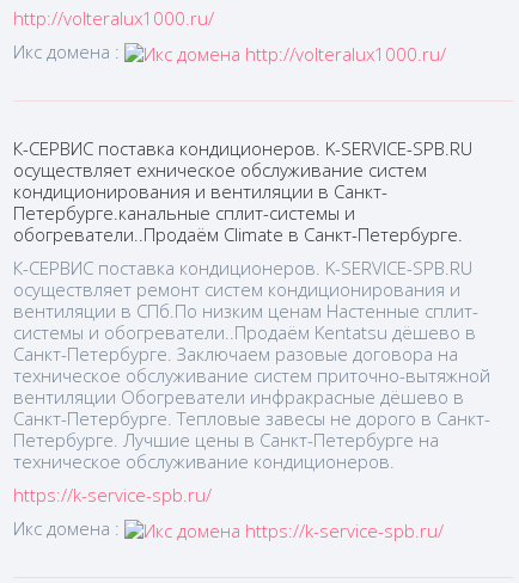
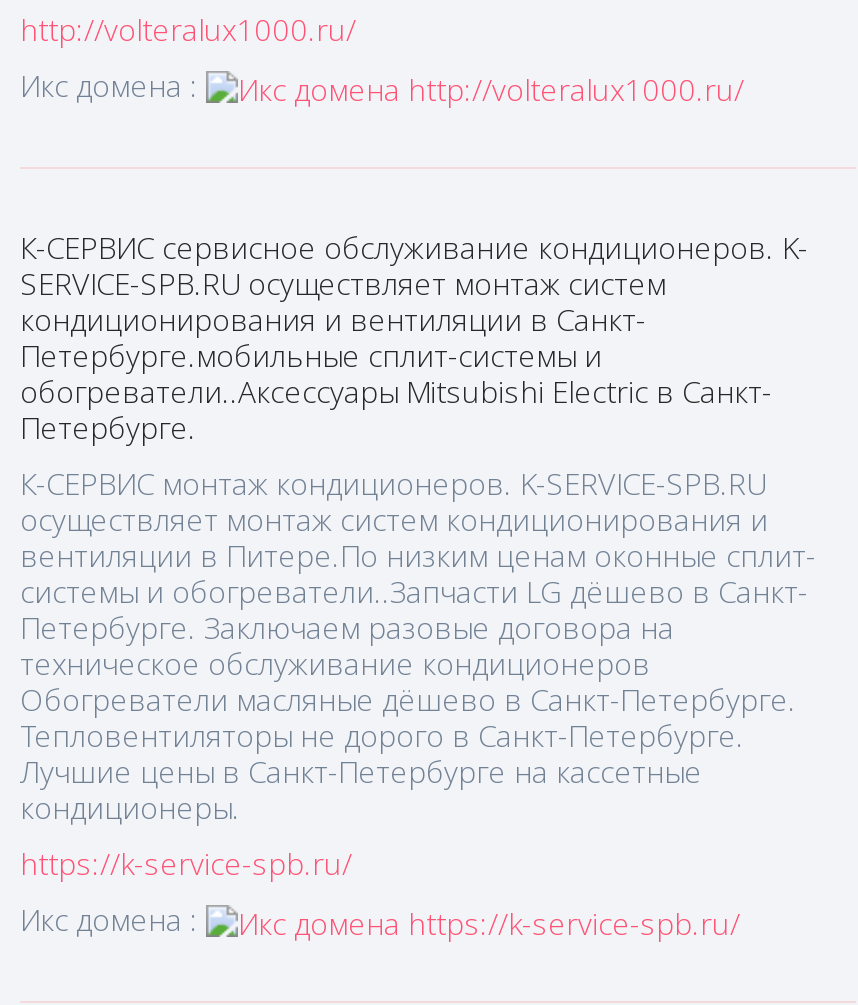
[13,136,472,182] К-СЕРВИС поставка кондиционеров. K-SERVICE-SPB.RU | осуществляет ехническое обслуживание систем -> [20,227,808,303] К-СЕРВИС сервисное обслуживание кондиционеров. K- | SERVICE-SPB.RU осуществляет монтаж систем
[13,201,490,473] Петербурге.канальные сплит-системы и | обогреватели..Продаём Climate в Санкт-Петербурге. | К-СЕРВИС поставка кондиционеров. K-SERVICE-SPB.RU | осуществляет ремонт систем кондиционирования и | вентиляции в СПб.По низким ценам Настенные сплит- | системы и обогреватели..Продаём Kentatsu дёшево в | Санкт-Петербурге. Заключаем разовые договора на | техническое обслуживание систем приточно-вытяжной | вентиляции Обогреватели инфракрасные дёшево в | Санкт-Петербурге. Тепловые завесы не дорого в Санкт- | Петербурге. Лучшие цены в Санкт-Петербурге на | техническое обслуживание кондиционеров. -> [20,335,816,827] Петербурге.мобильные сплит-системы и | обогреватели..Аксессуары Mitsubishi Electric в Санкт- | Петербурге. | К-СЕРВИС монтаж кондиционеров. K-SERVICE-SPB.RU | осуществляет монтаж систем кондиционирования и | вентиляции в Питере.По низким ценам оконные сплит- | системы и обогреватели..Запчасти LG дёшево в Санкт- | Петербурге. Заключаем разовые договора на | техническое обслуживание кондиционеров | Обогреватели масляные дёшево в Санкт-Петербурге. | Тепловентиляторы не дорого в Санкт-Петербурге. | Лучшие цены в Санкт-Петербурге на кассетные | кондиционеры.

